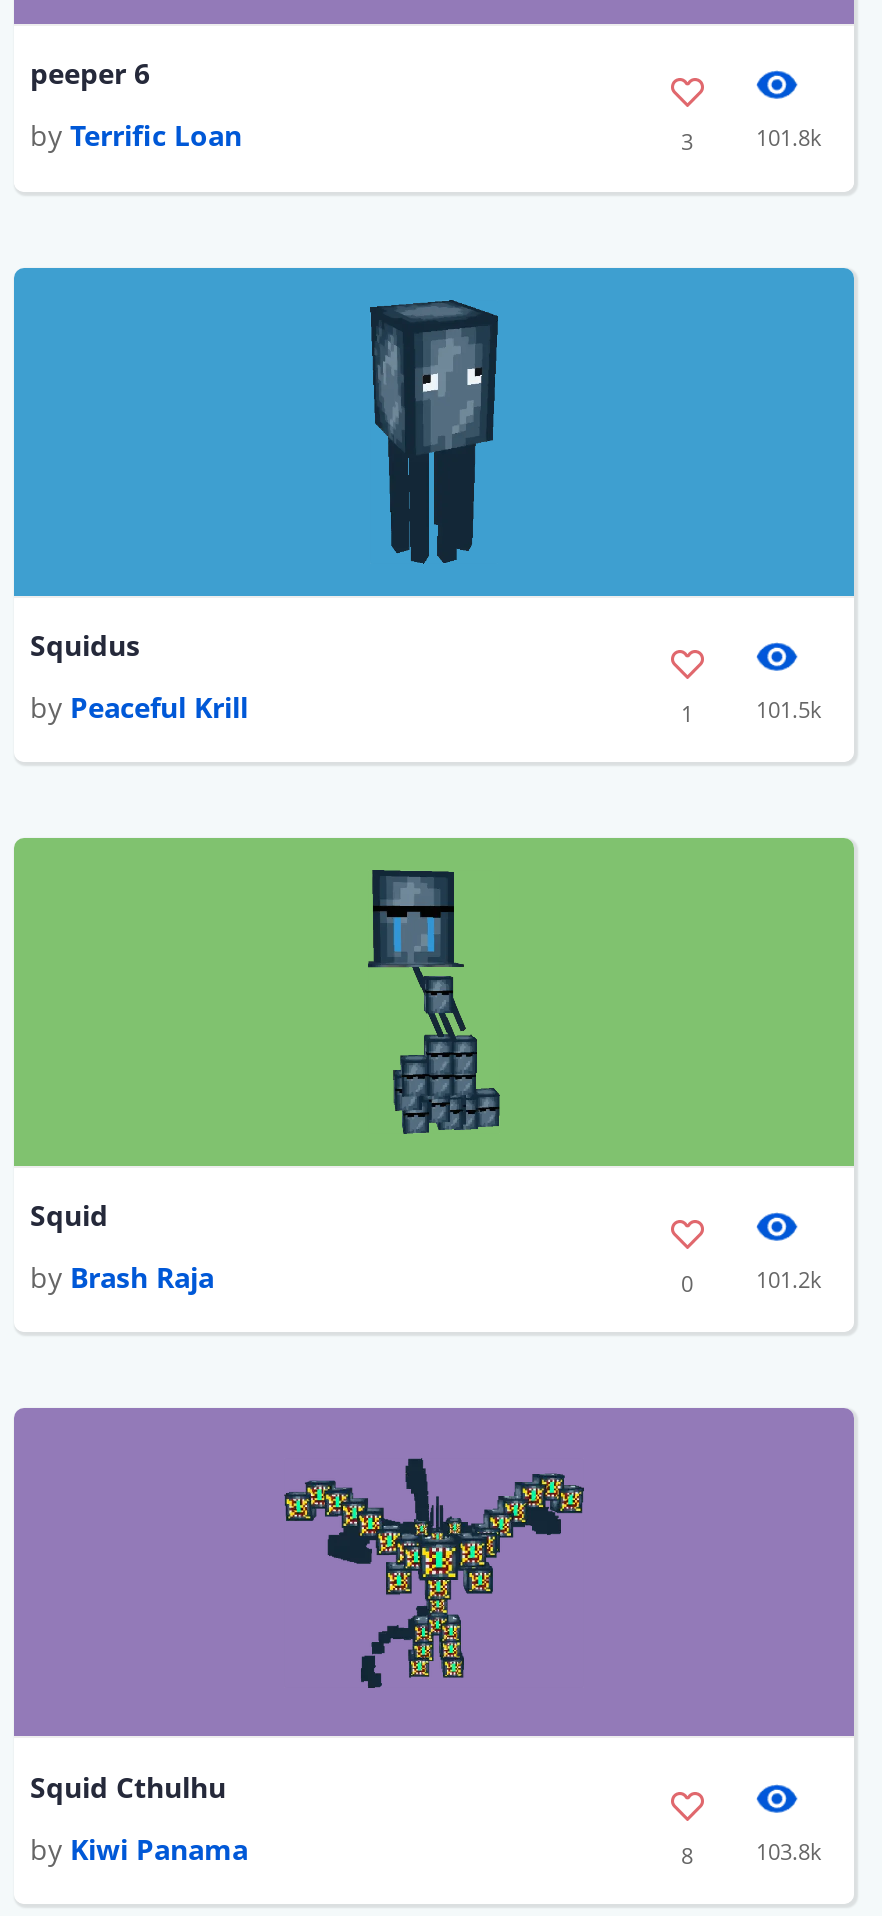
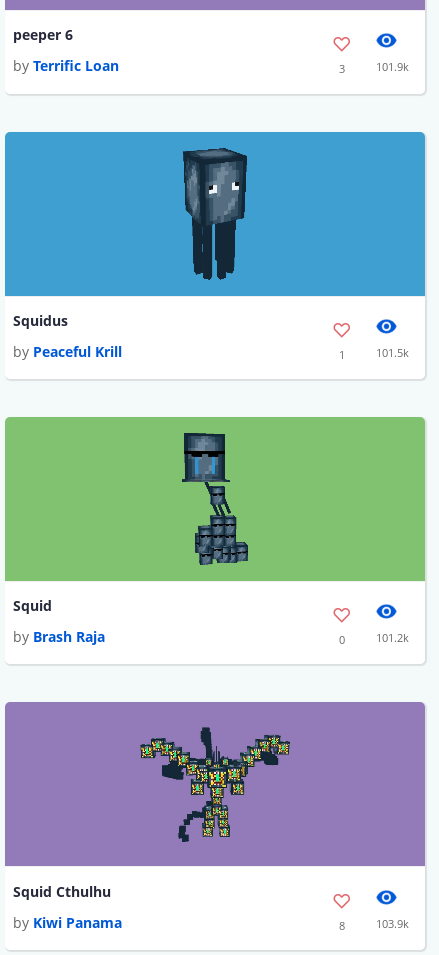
[756,123,822,153] 101.8k -> [376,59,409,74] 101.9k
[756,1835,822,1865] 103.8k -> [376,916,409,931] 103.9k

